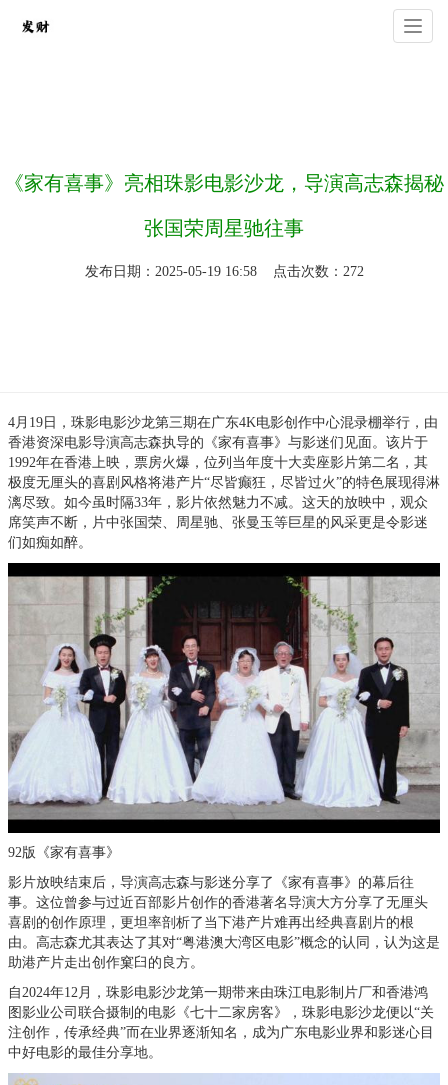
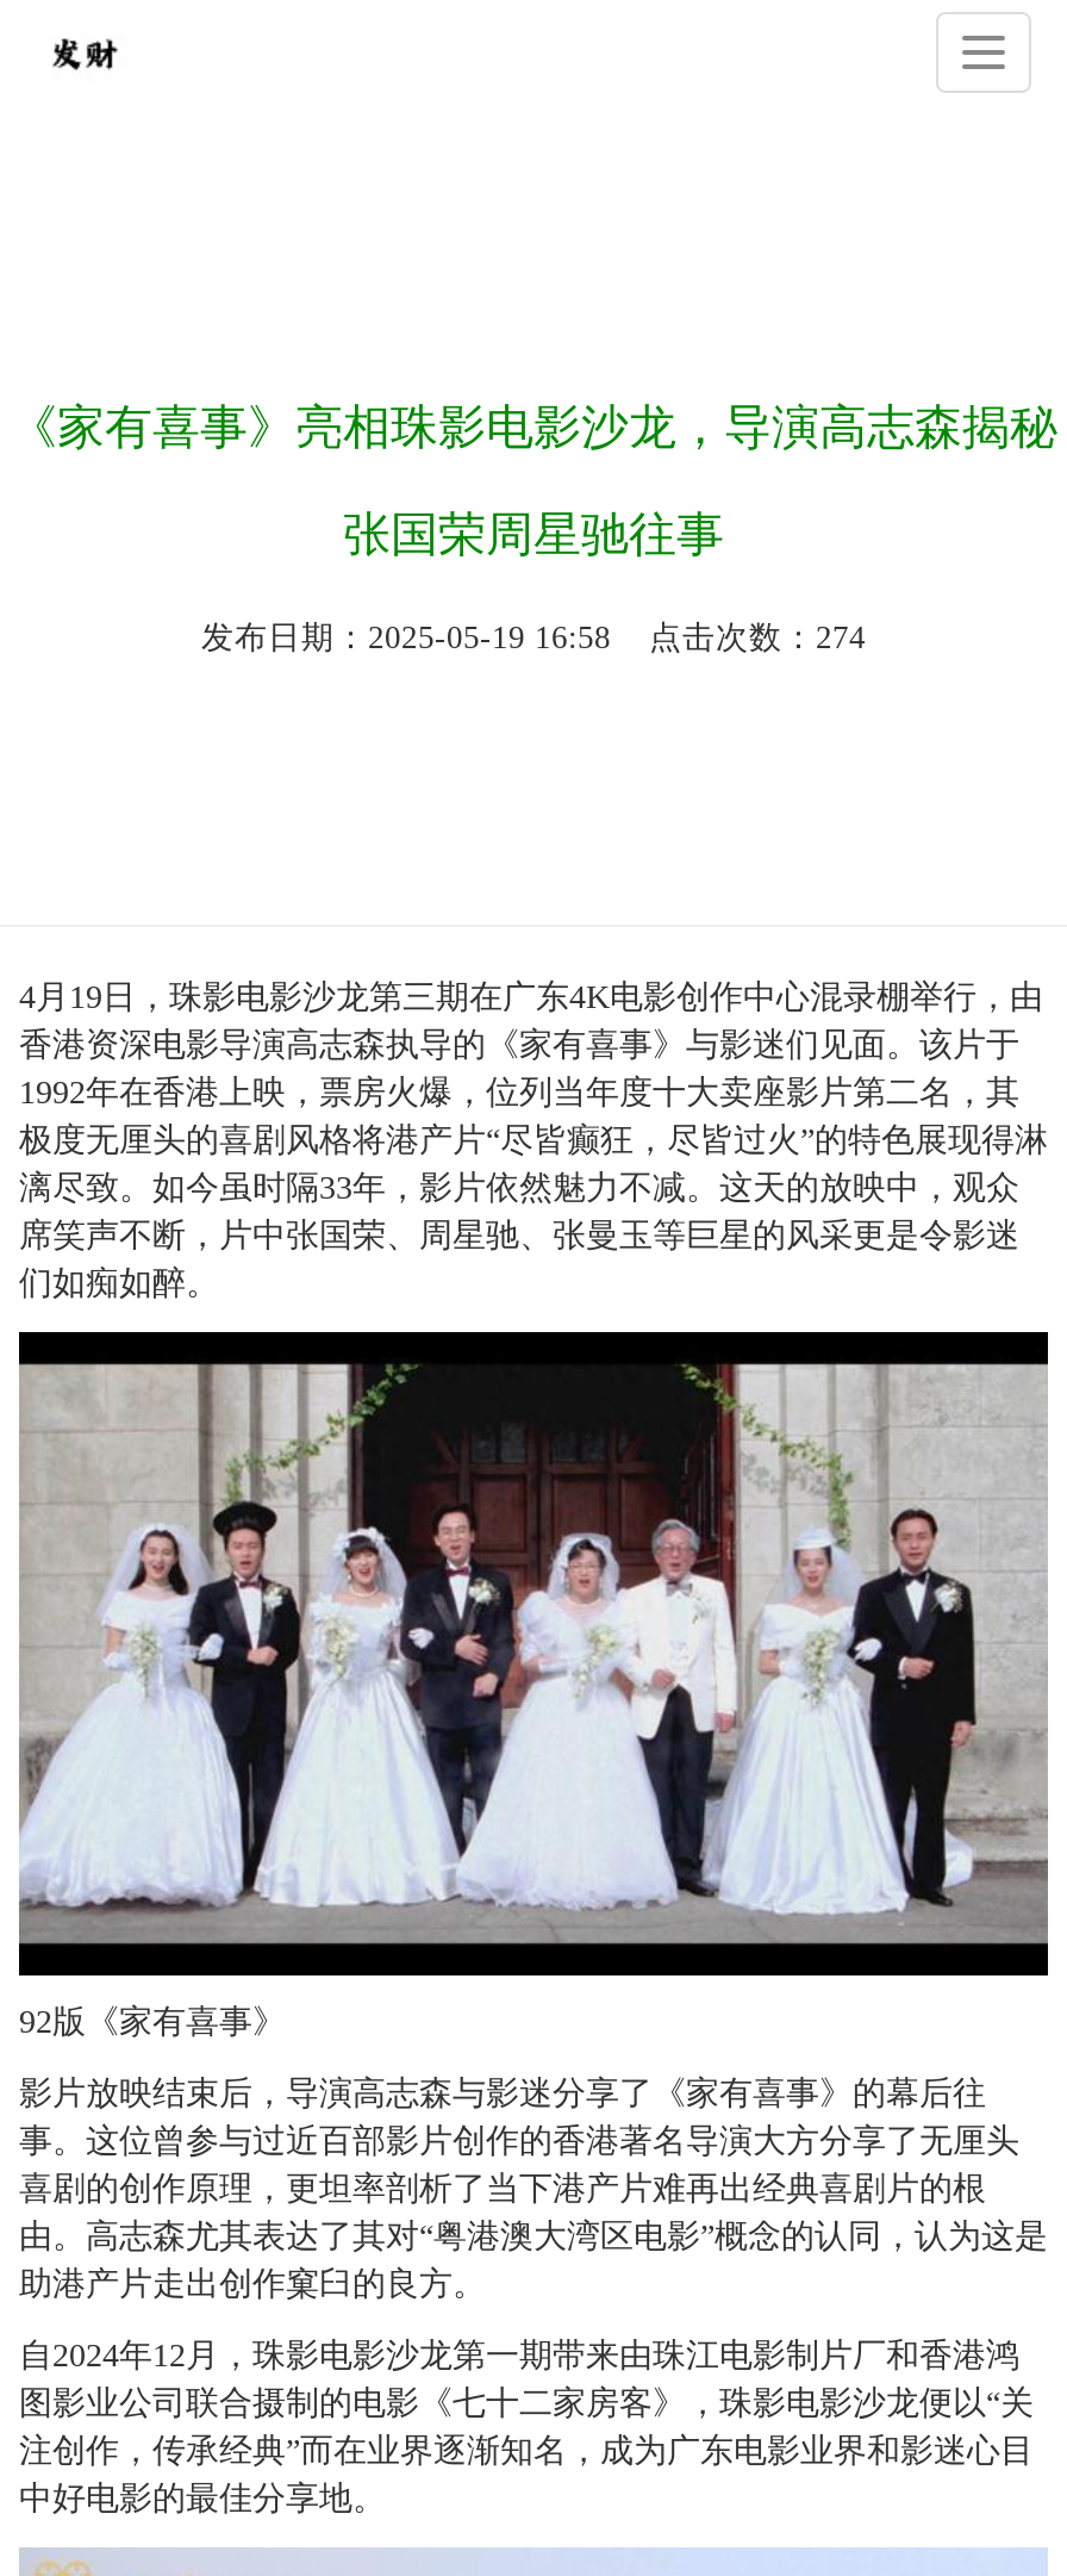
[84,264,363,279] 发布日期：2025-05-19 16:58 点击次数：272 -> [201,620,866,655] 发布日期：2025-05-19 16:58 点击次数：274

